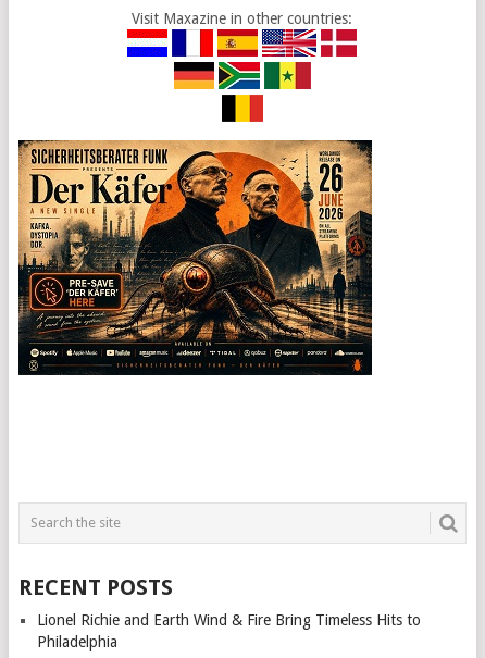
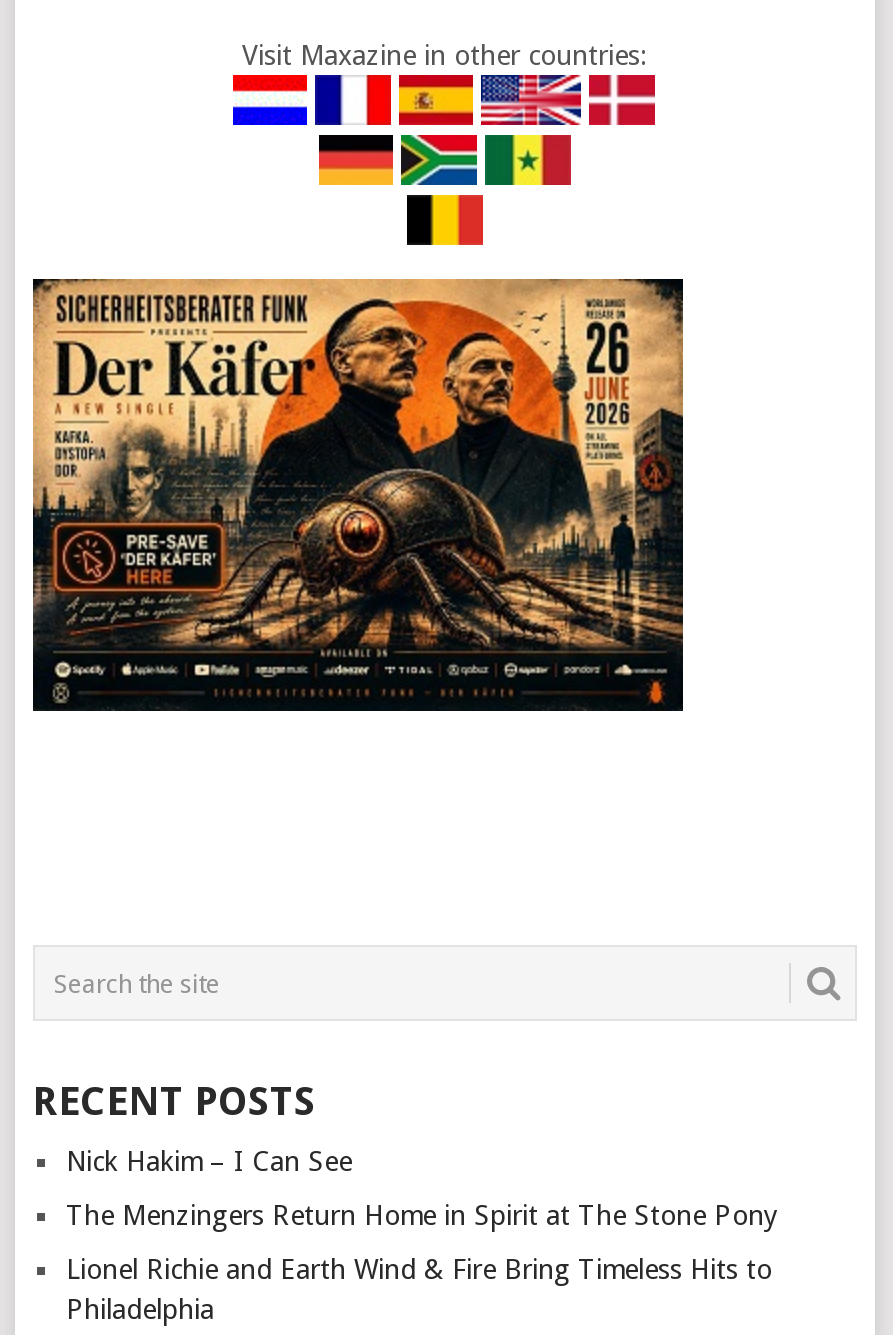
none -> [66,1145,778,1231] Nick Hakim – I Can See | The Menzingers Return Home in Spirit at The Stone Pony

